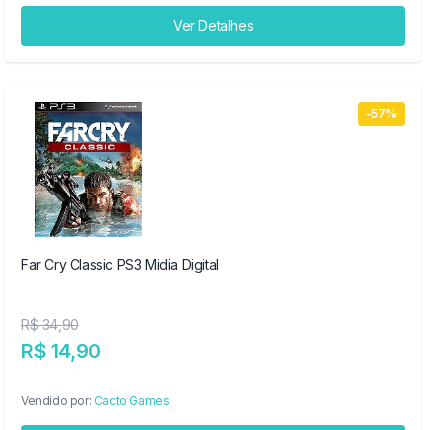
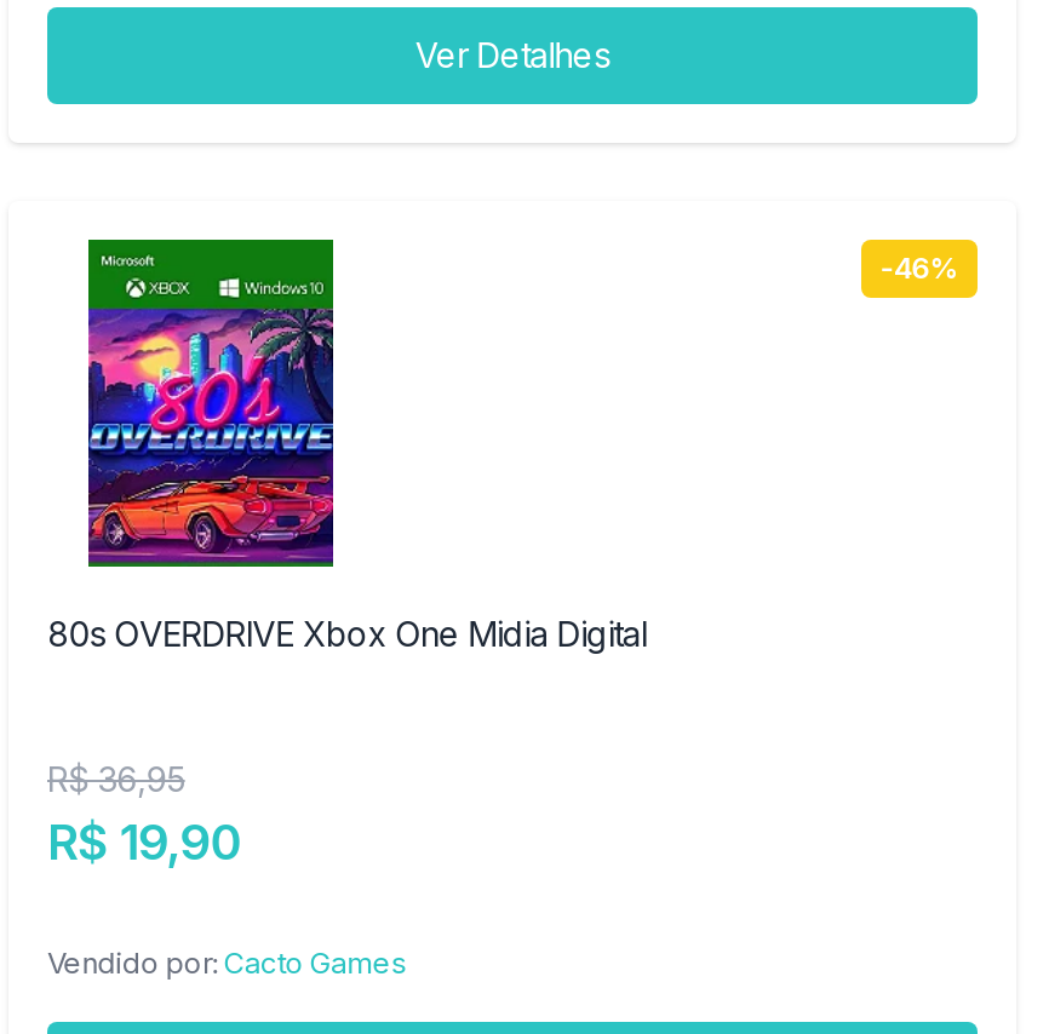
[21,101,219,273] [image] | Far Cry Classic PS3 Midia Digital -> [47,237,647,654] [image] | 80s OVERDRIVE Xbox One Midia Digital
[366,106,397,121] -57% -> [880,249,958,286] -46%
[21,316,79,333] R$ 34,90 -> [47,758,185,799] R$ 36,95
[21,339,101,363] R$ 14,90 -> [47,814,241,872] R$ 19,90

